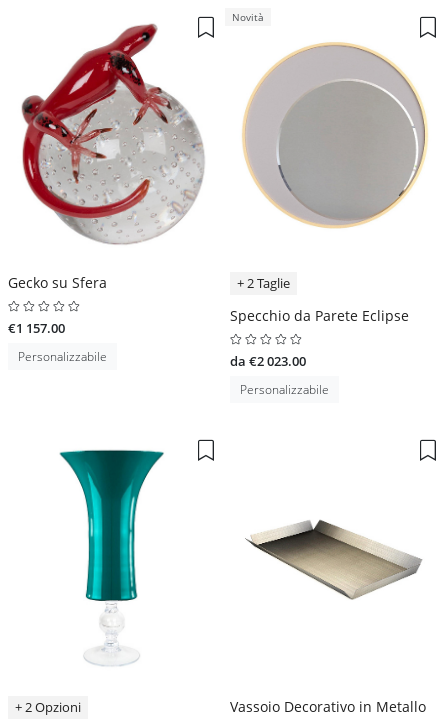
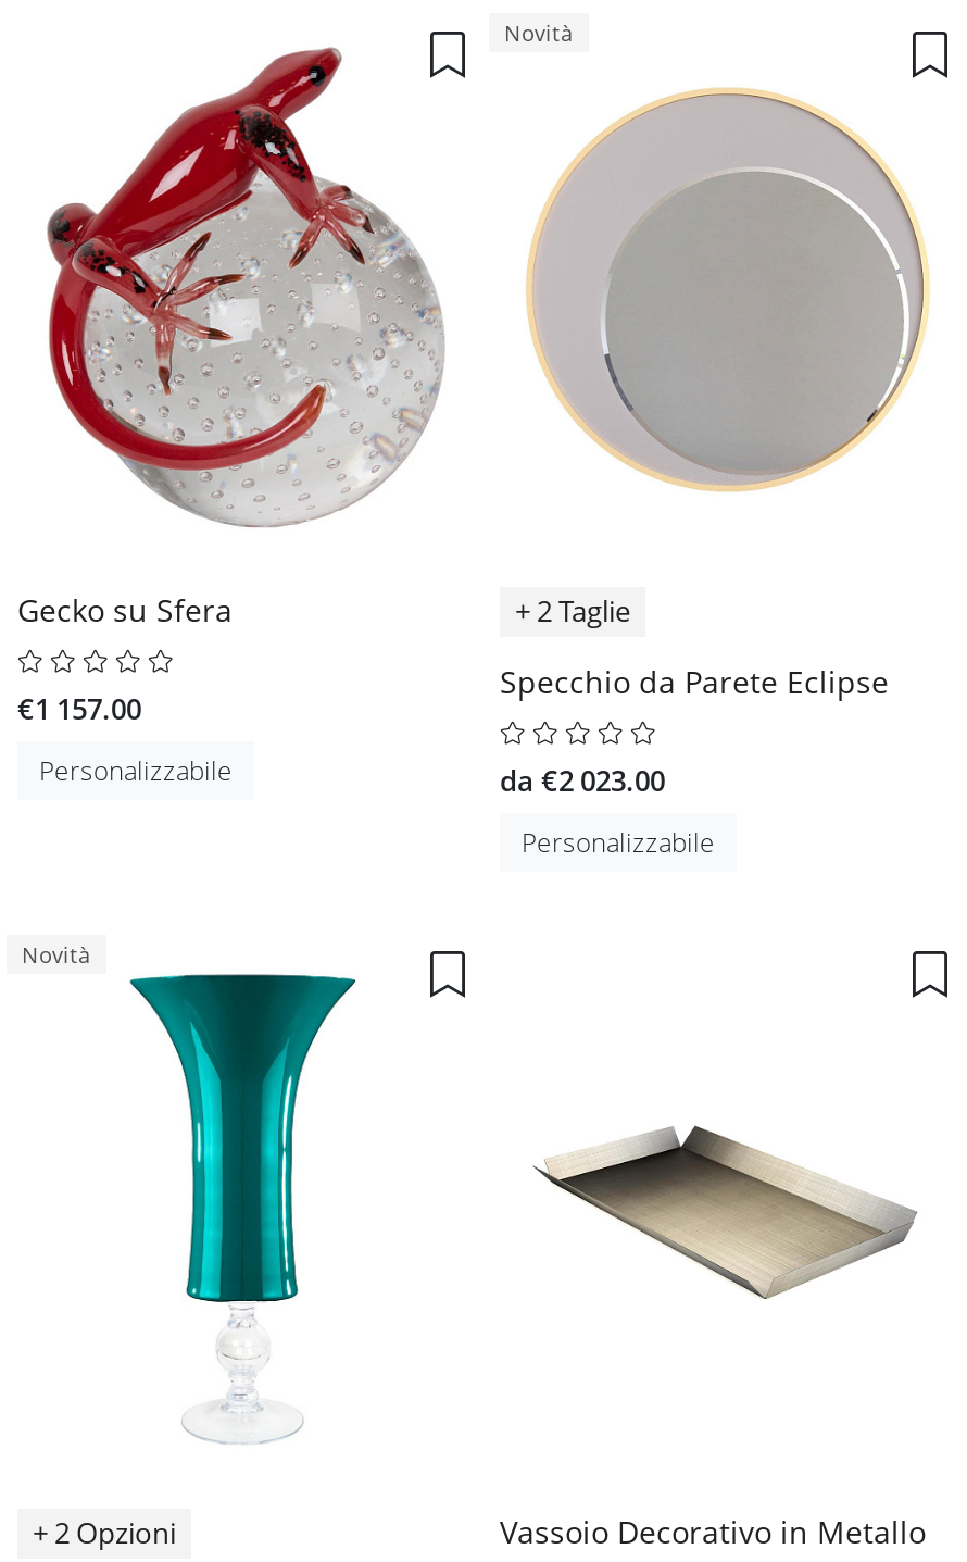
none -> [22,939,91,969] Novità

